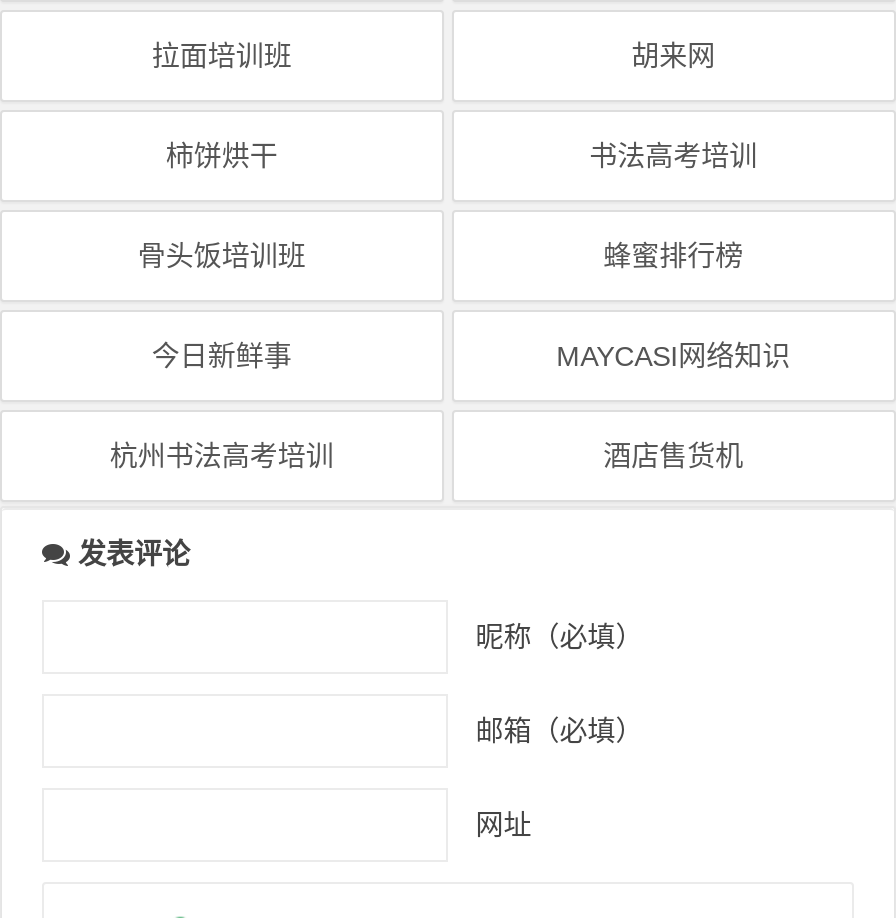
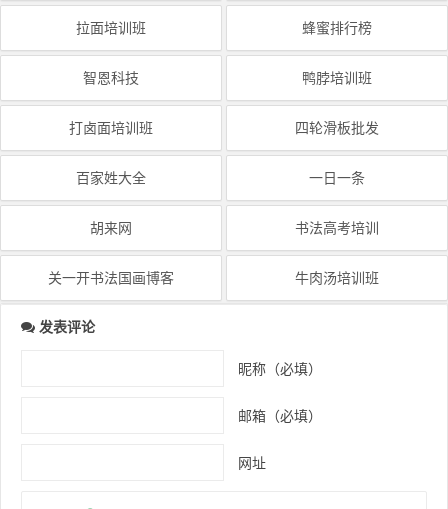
moved [589,41,757,173] -> [90,220,379,236]: 胡来网 | 书法高考培训
[138,141,306,273] 柿饼烘干 | 骨头饭培训班 -> none
moved [603,241,743,273] -> [302,20,372,36]: 蜂蜜排行榜
[110,341,790,473] 今日新鲜事 | MAYCASI网络知识 | 杭州书法高考培训 | 酒店售货机 -> [48,70,379,286] 智恩科技 | 鸭脖培训班 | 打卤面培训班 | 四轮滑板批发 | 百家姓大全 | 一日一条 | 关一开书法国画博客 | 牛肉汤培训班

